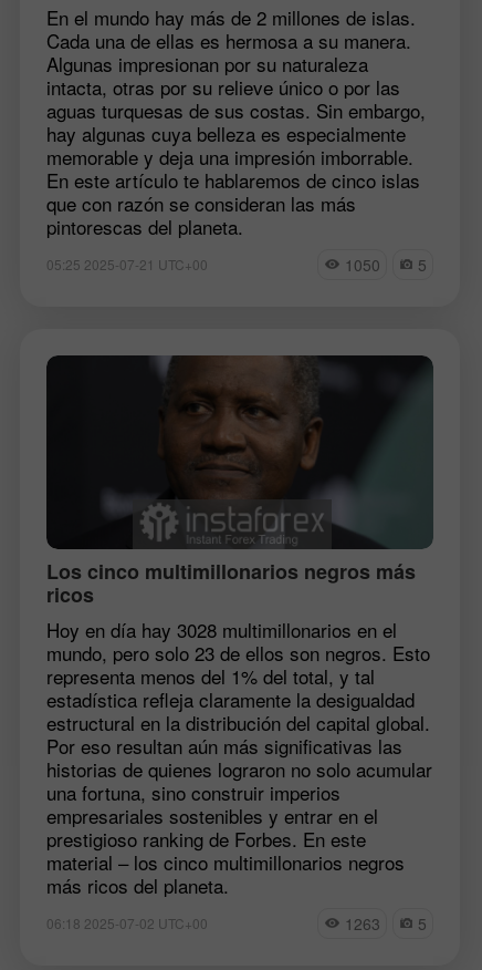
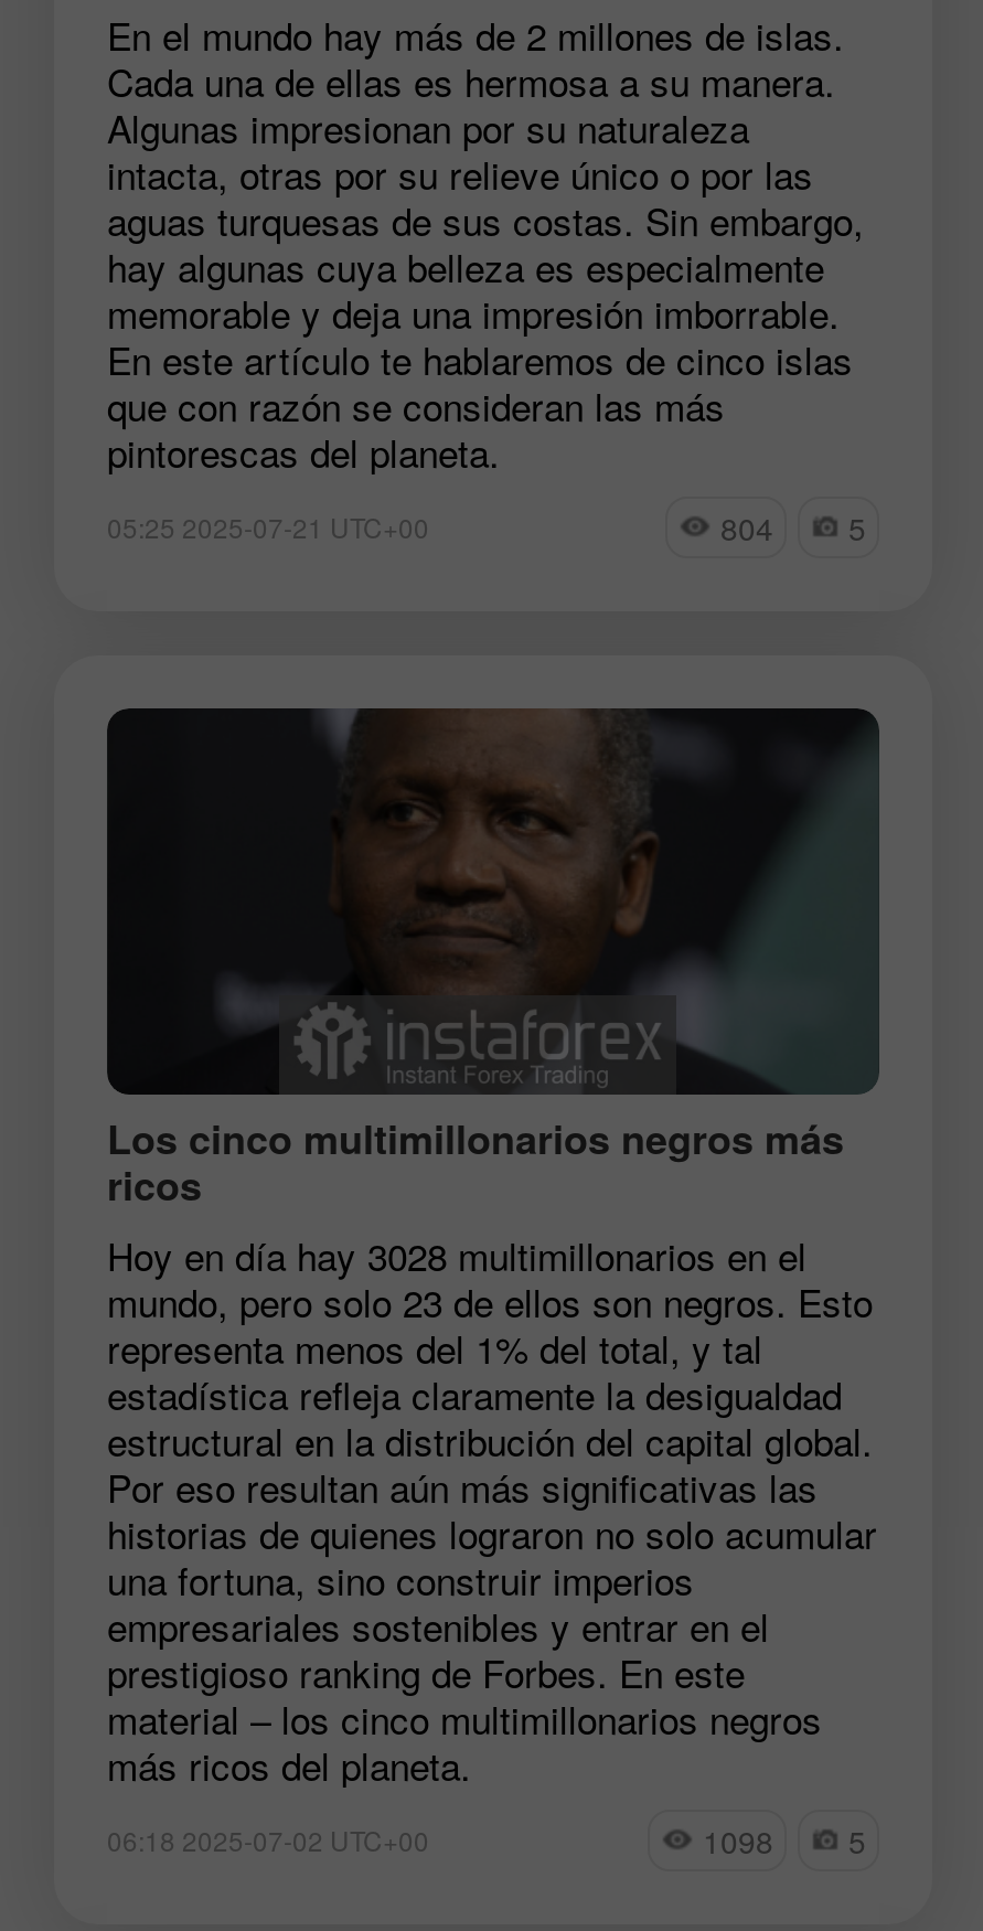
[345,254,427,276] 1050 5 -> [720,505,866,550] 804 5
[345,912,427,935] 1263 5 -> [703,1818,866,1863] 1098 5

